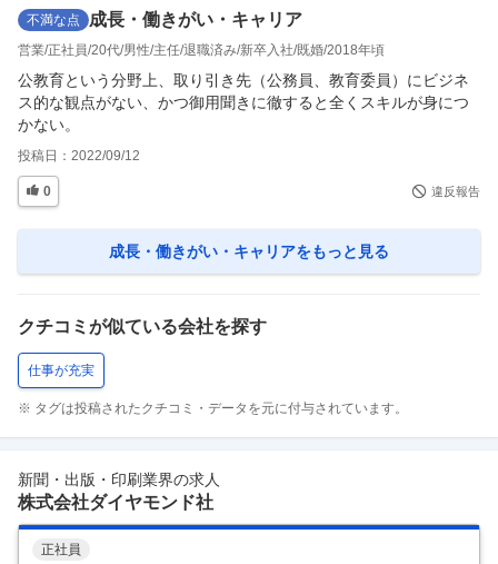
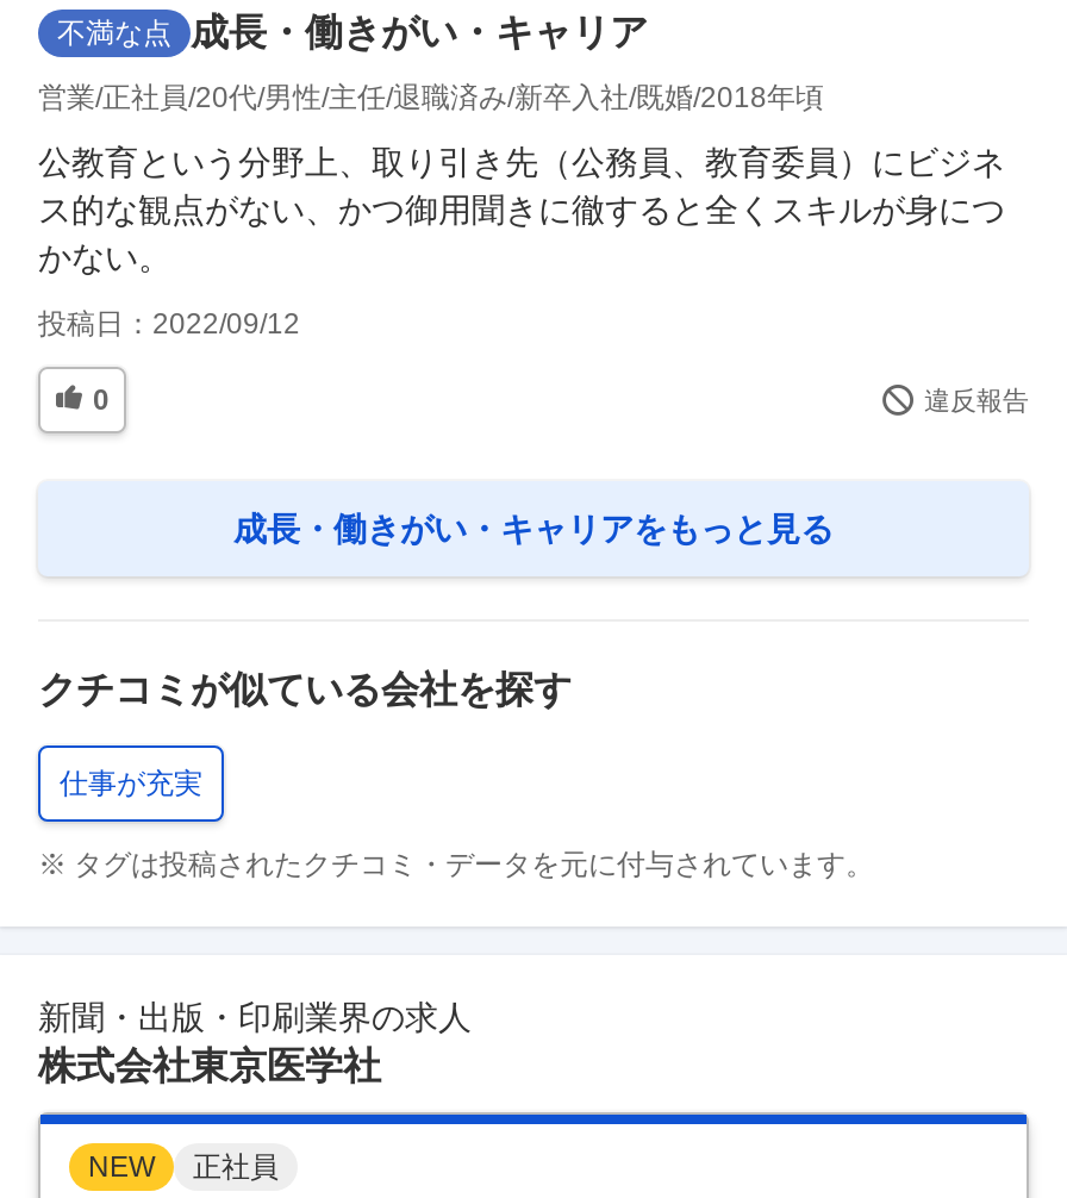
[18,493,213,512] 株式会社ダイヤモンド社 -> [38,1046,381,1184] 株式会社東京医学社 | NEW

